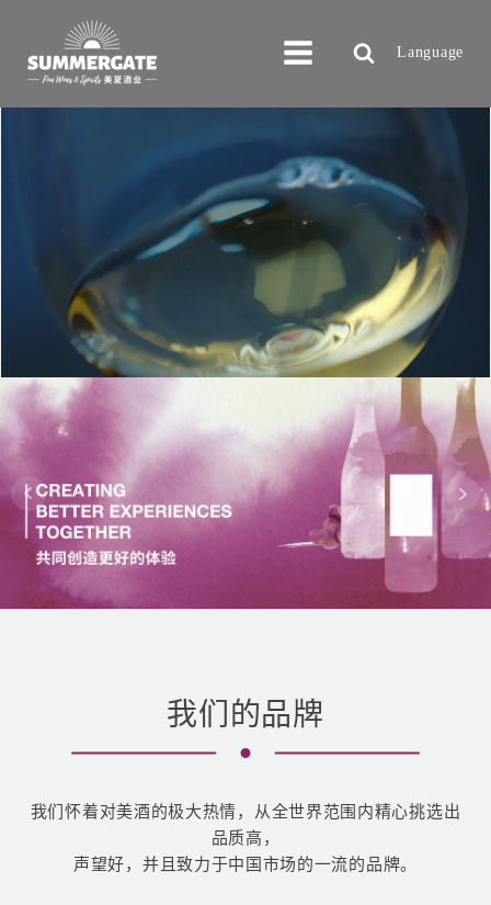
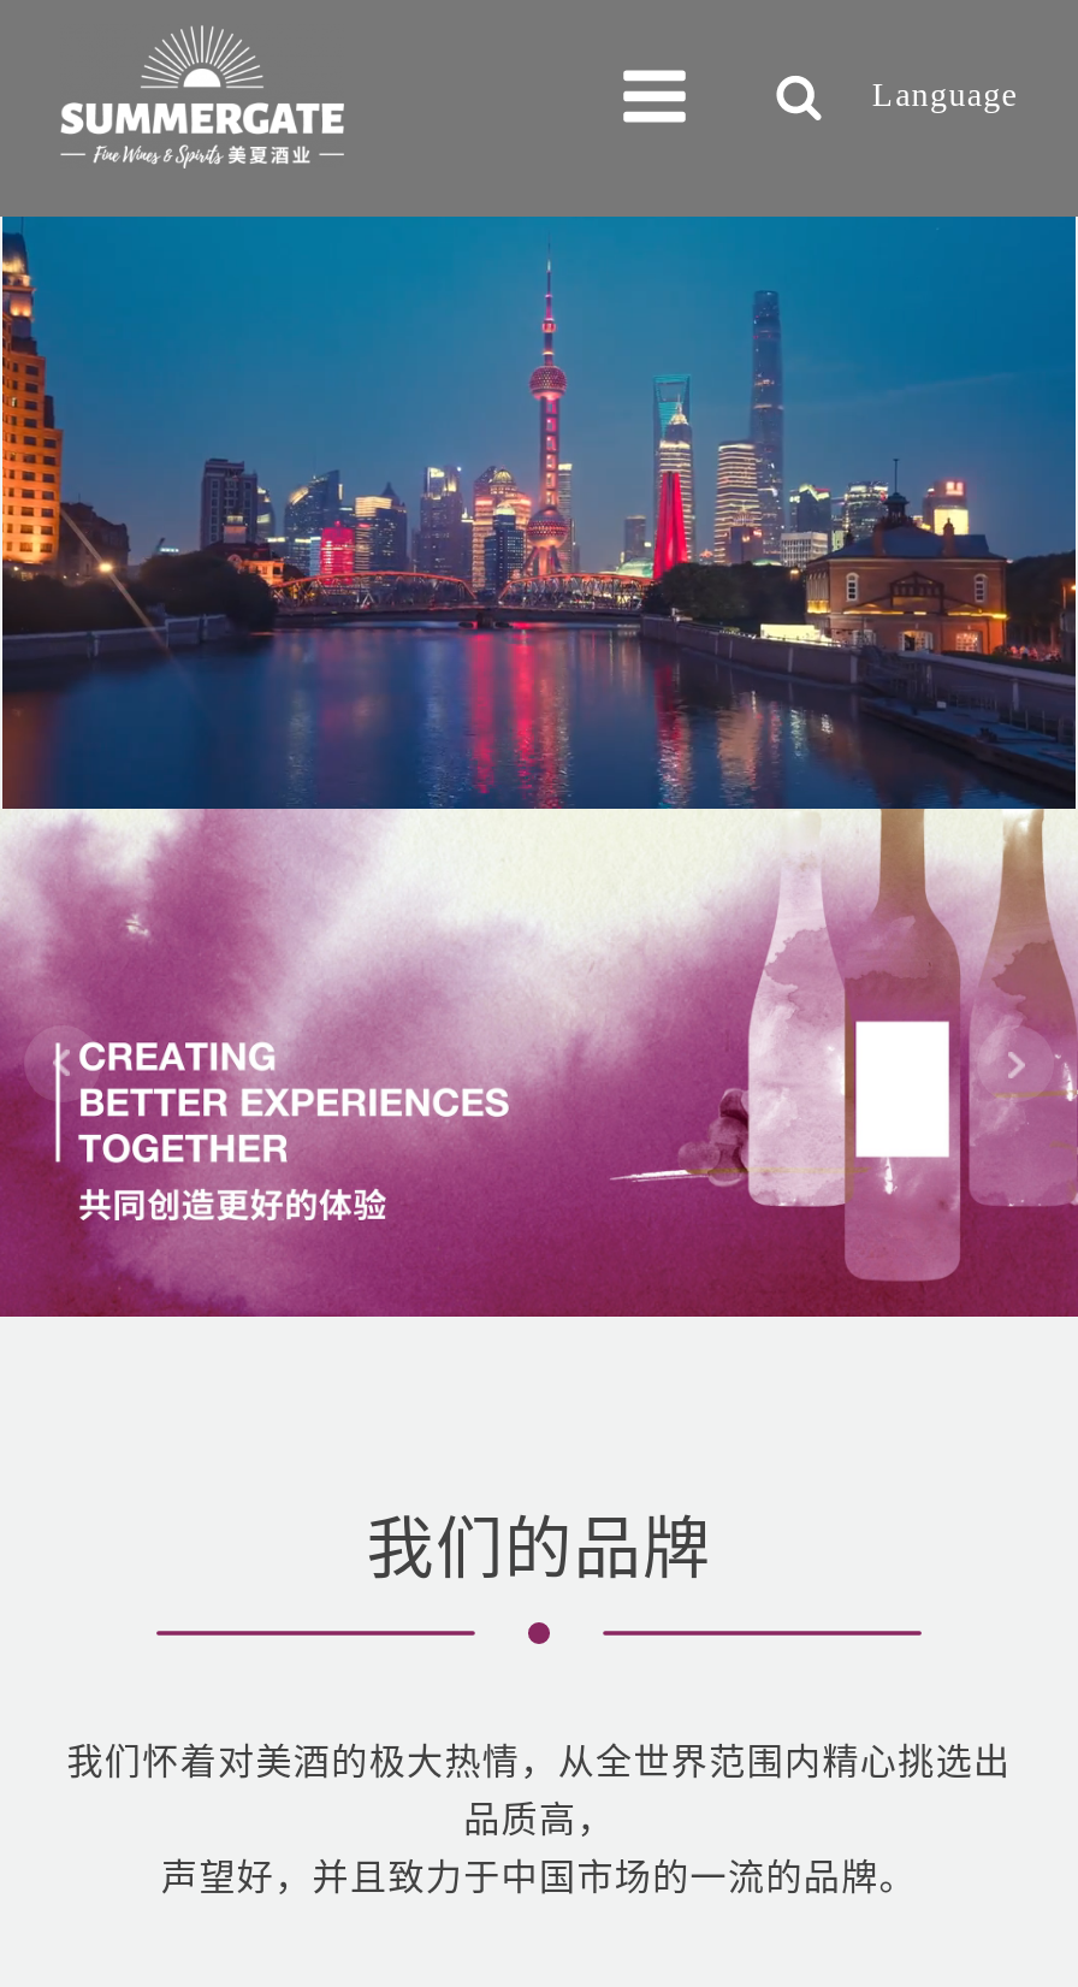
[3,108,488,378] [image] -> [7,214,1071,811] [image]

